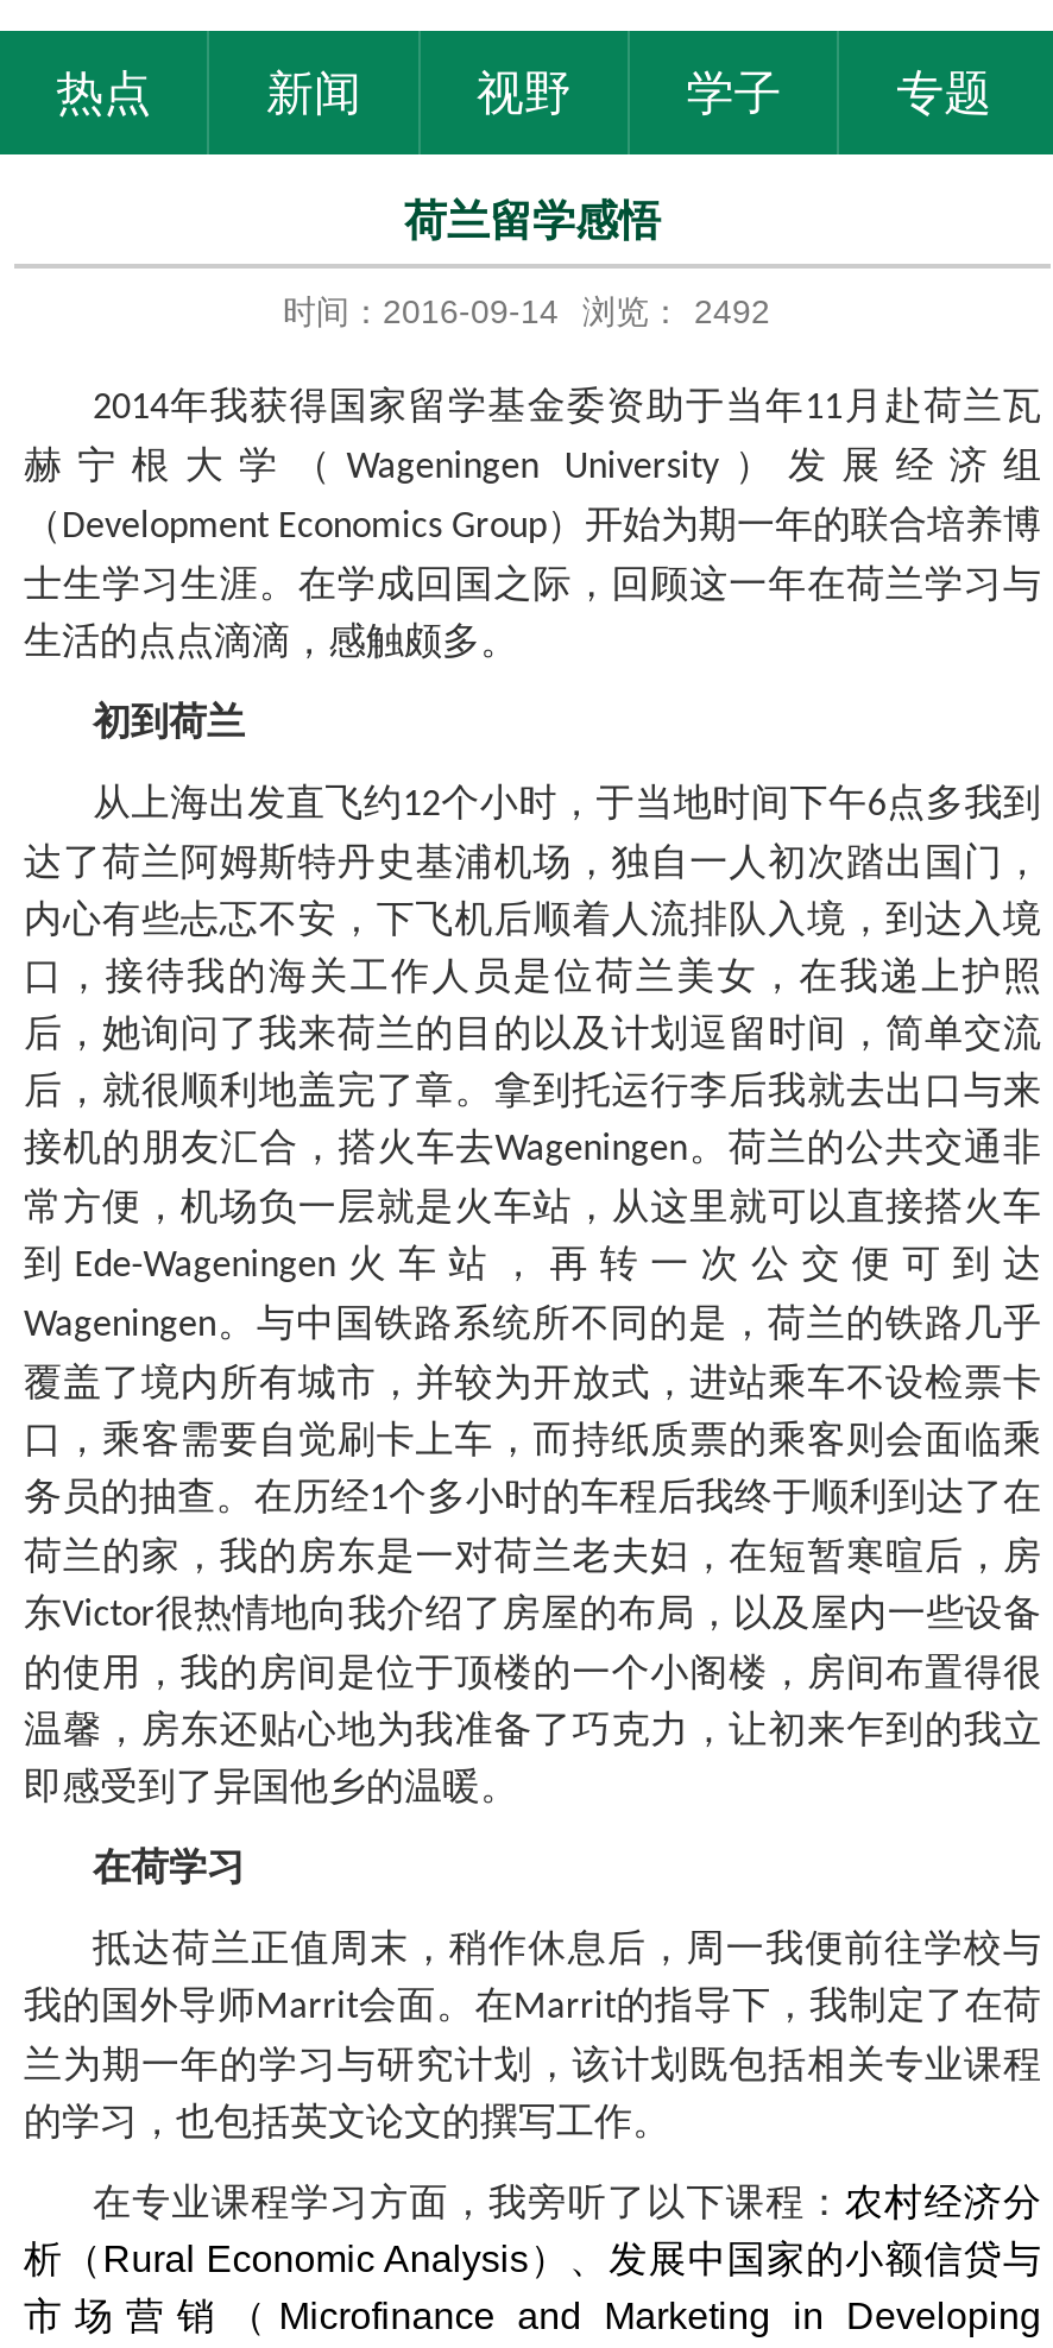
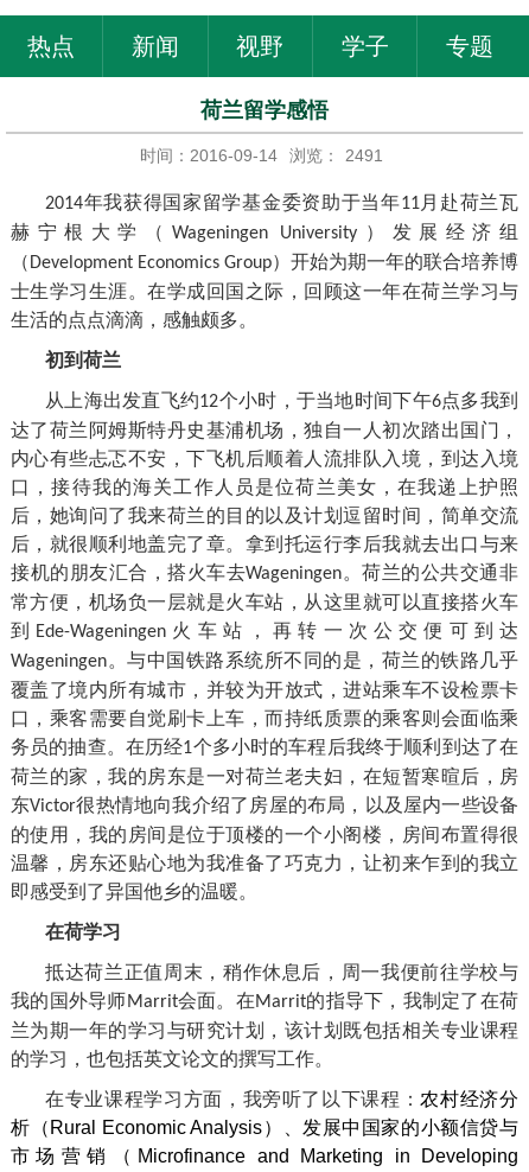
[283,292,770,330] 时间：2016-09-14 浏览： 2492 -> [140,146,383,165] 时间：2016-09-14 浏览： 2491

